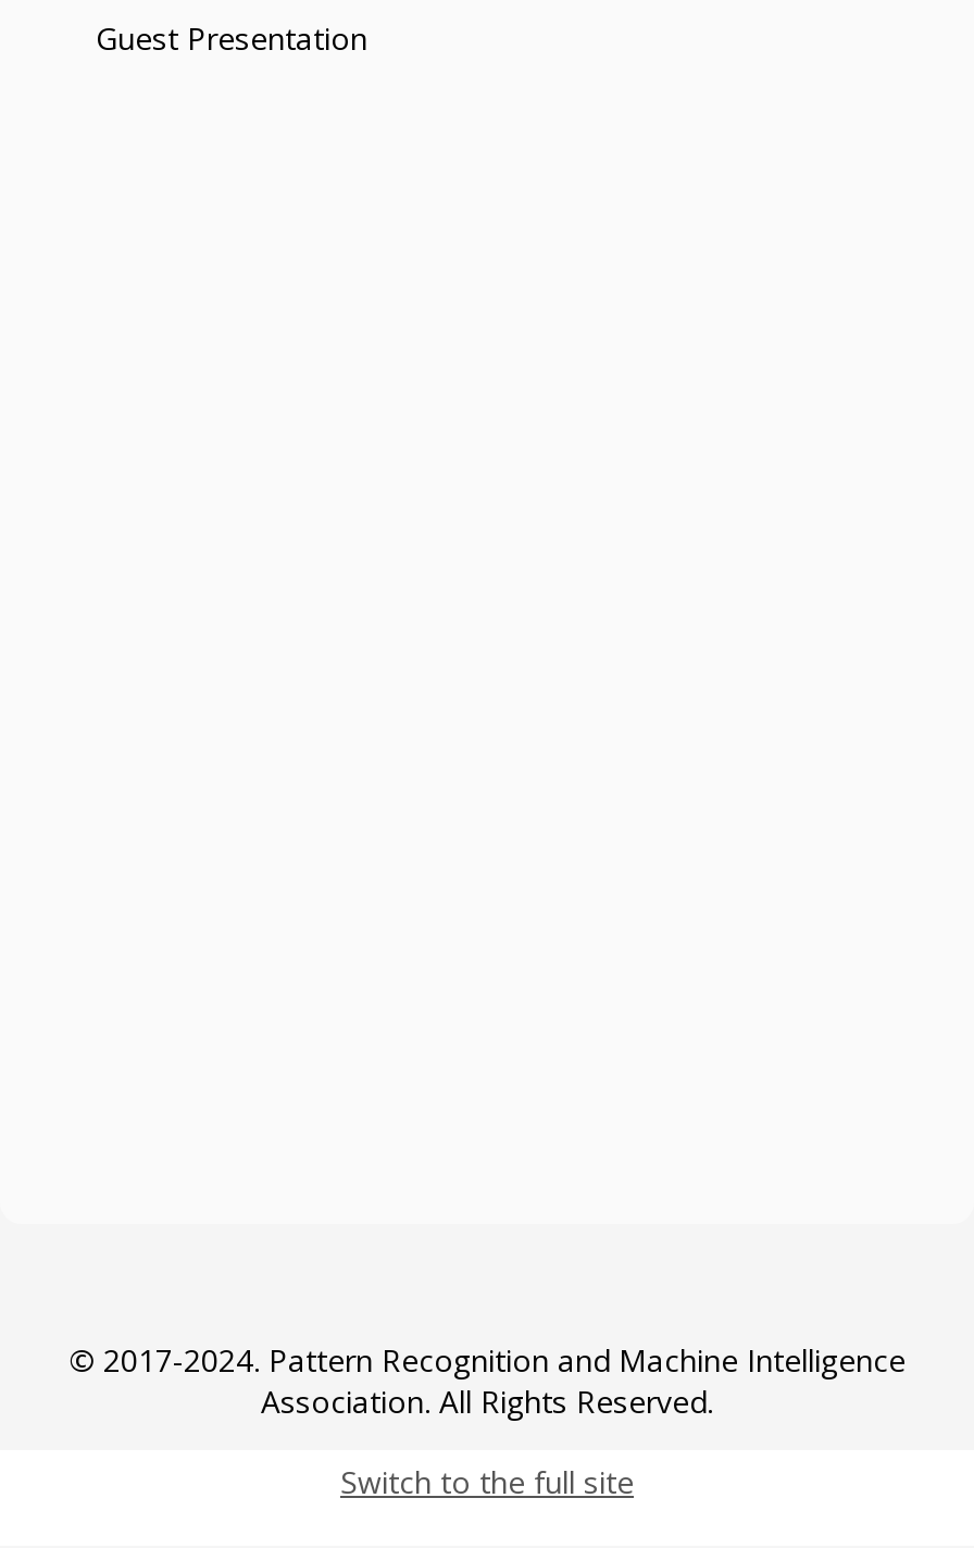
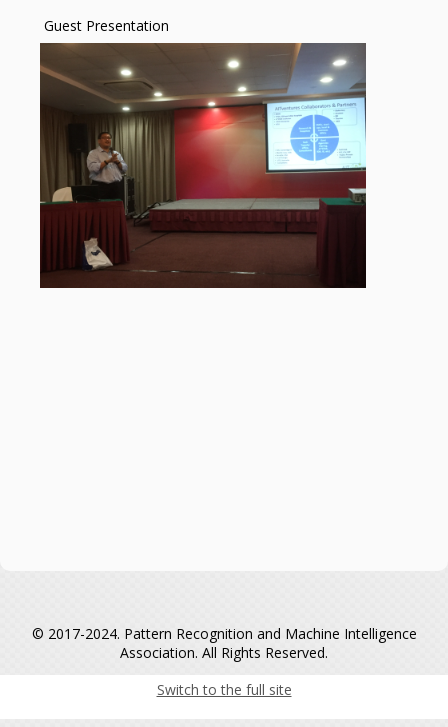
none -> [39,42,367,289] [image]

